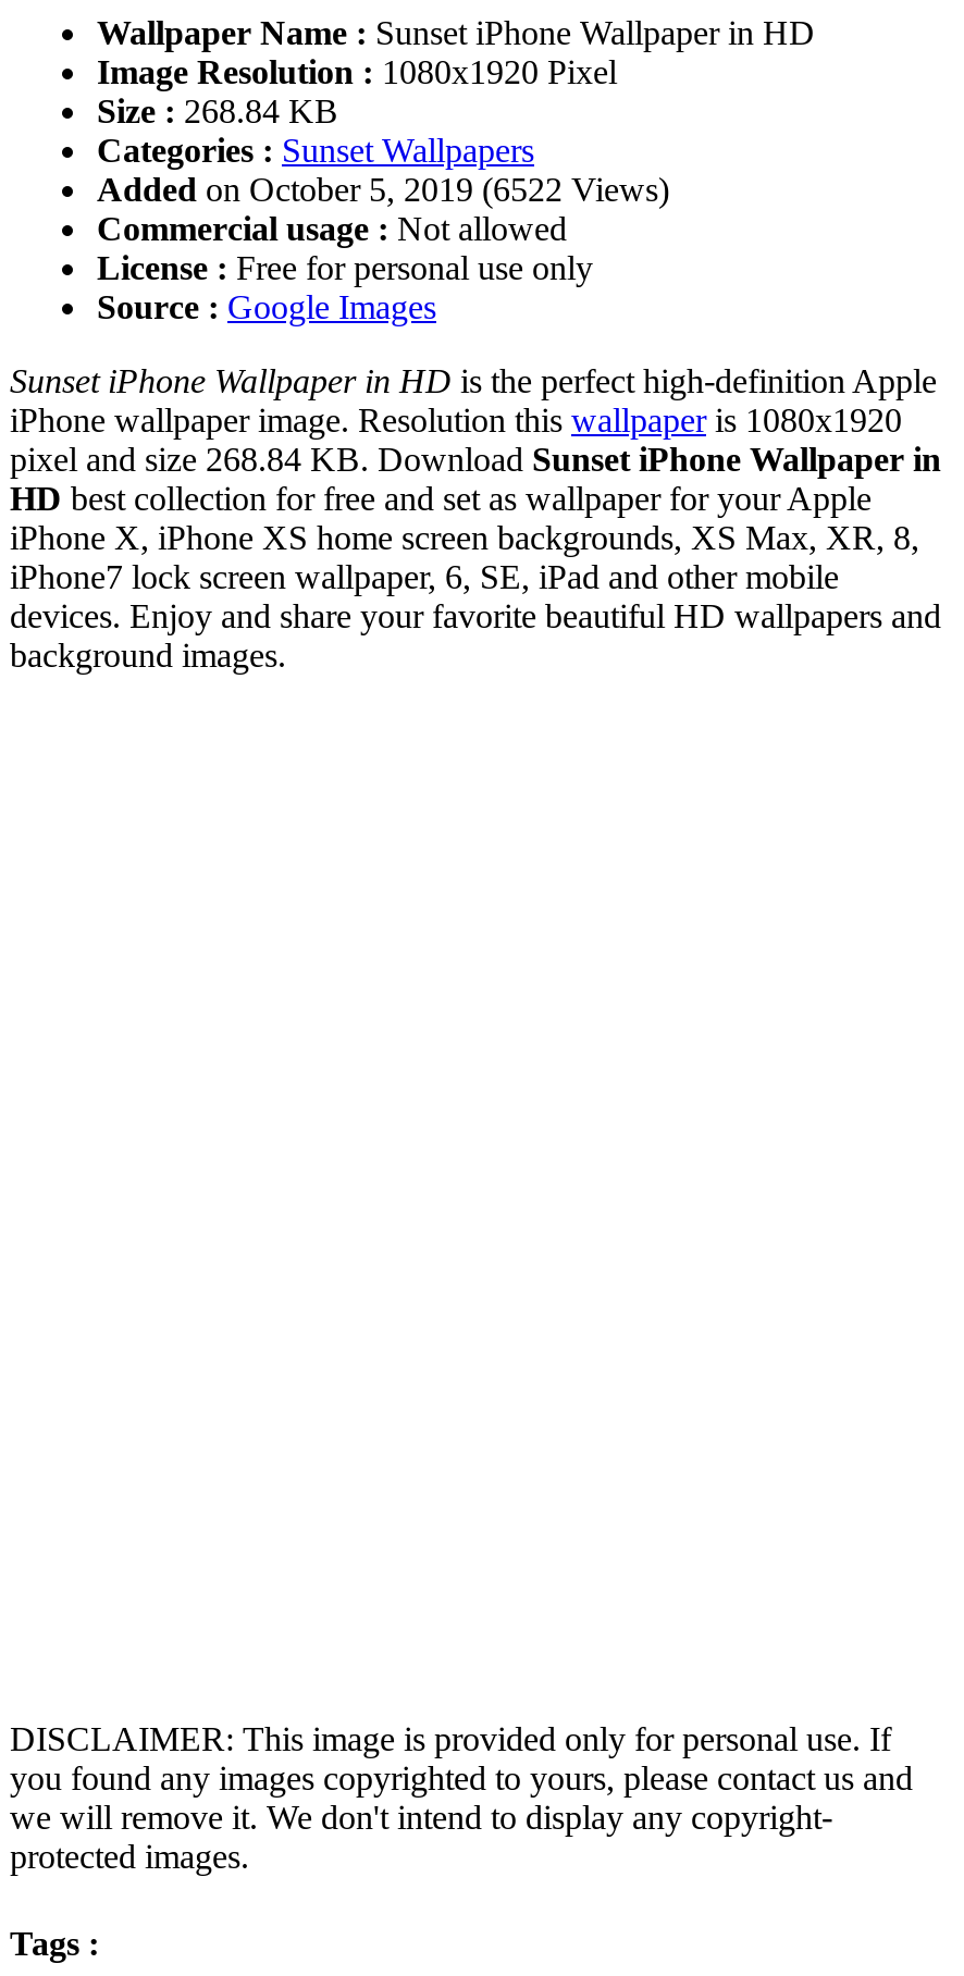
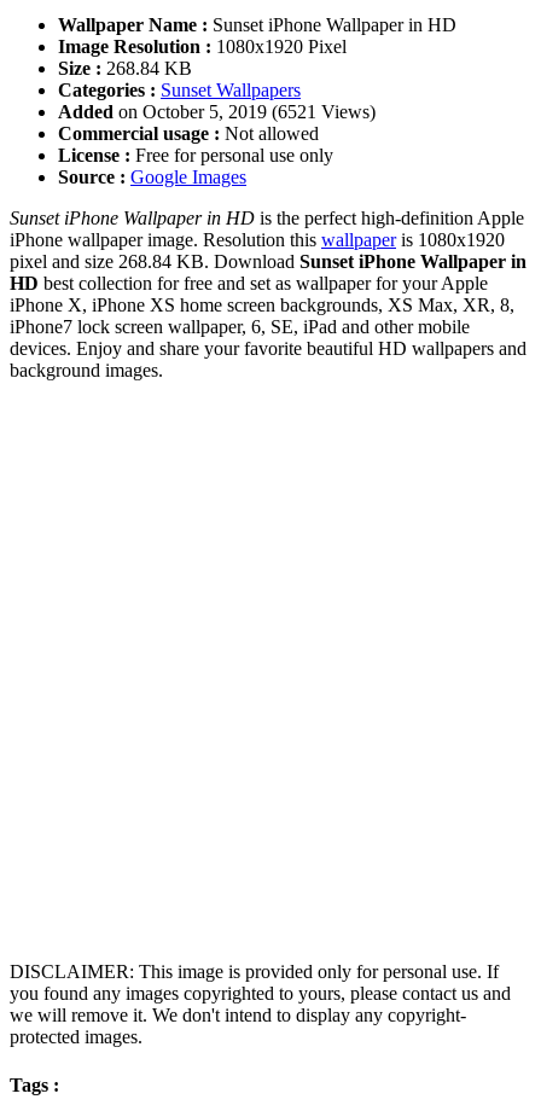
[97,172,669,209] Added on October 5, 2019 (6522 Views) -> [58,102,376,122] Added on October 5, 2019 (6521 Views)

